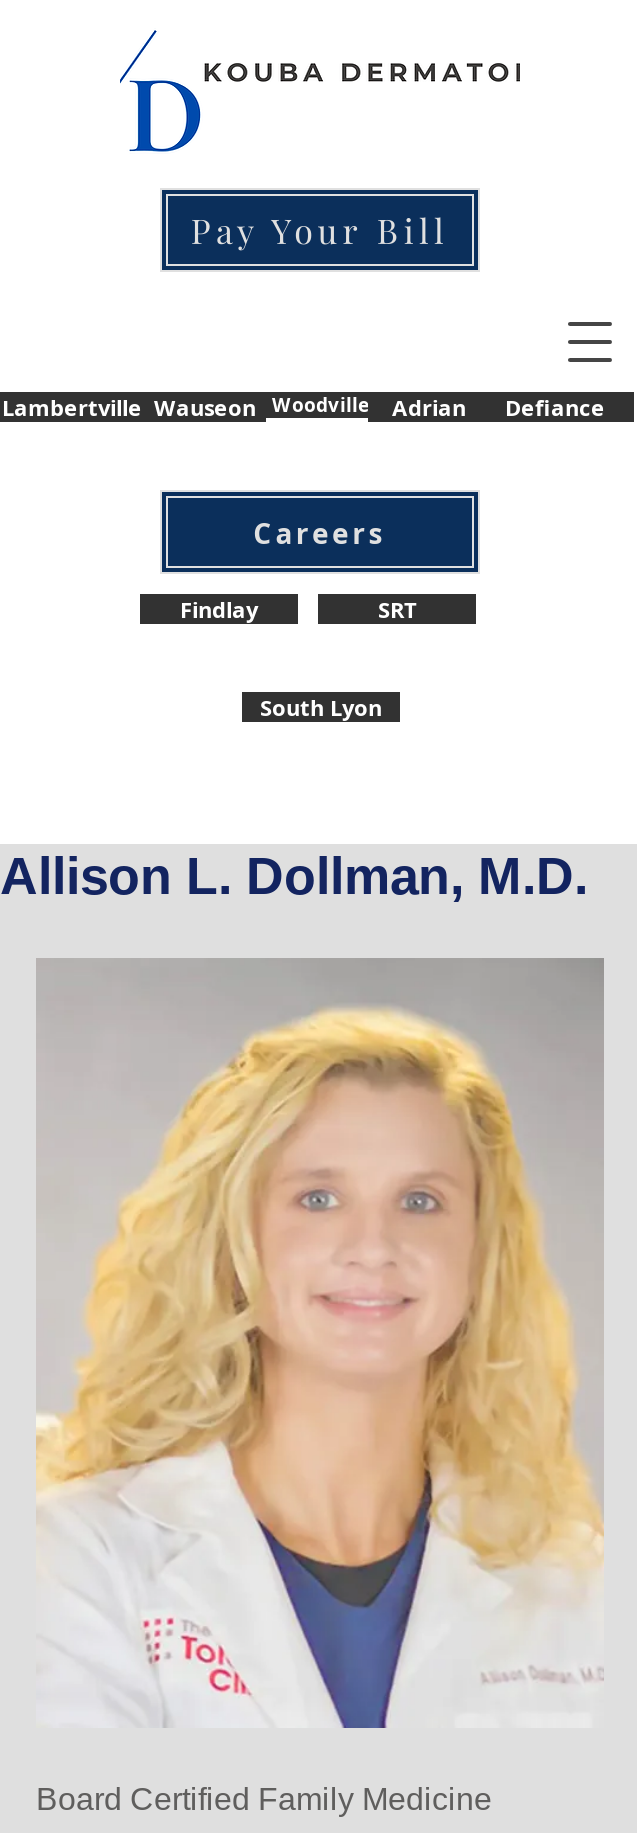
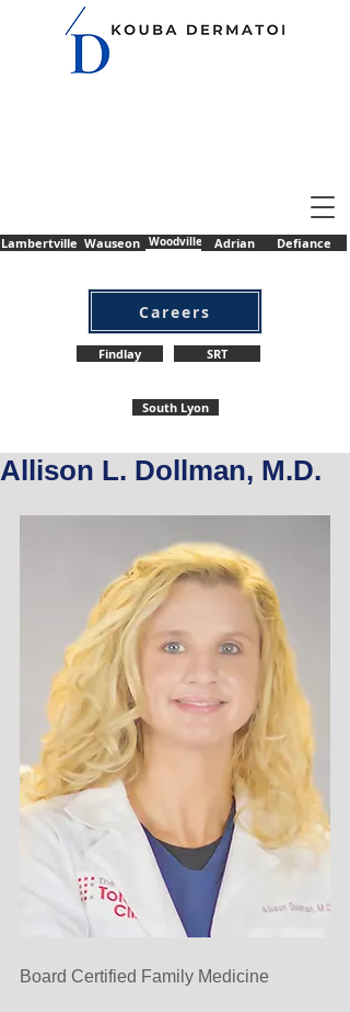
[191,208,449,252] Pay Your Bill -> none
moved [2,392,605,722] -> [1,235,331,416]: Lambertville Wauseon | Woodville | Adrian | Defiance | Findlay | SRT | South Lyon | Careers

